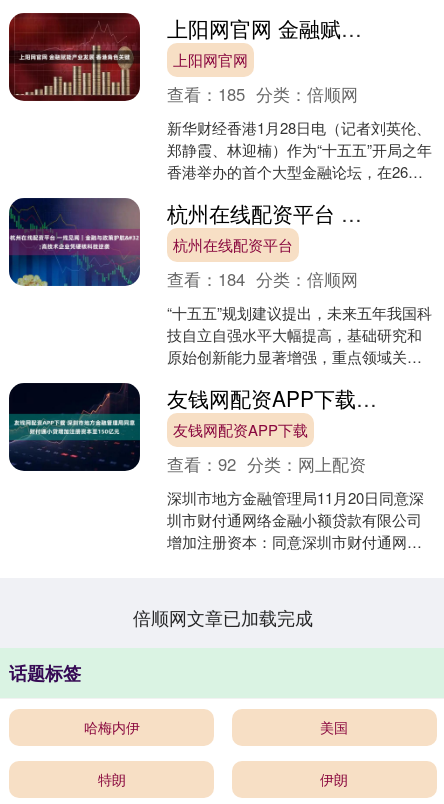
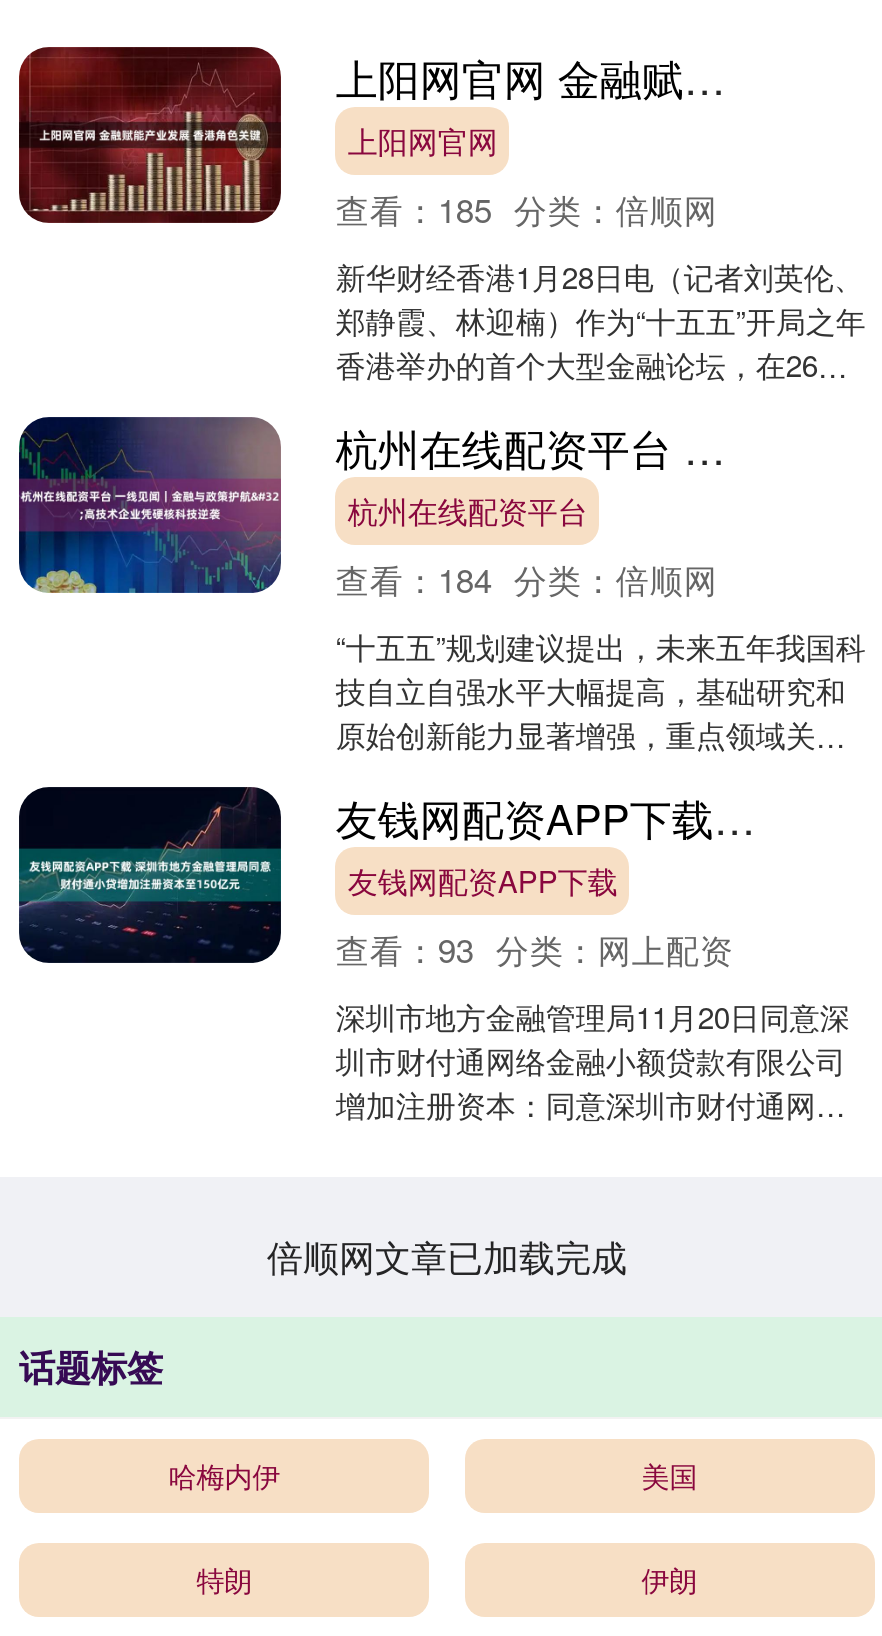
[167,452,366,476] 查看：92 分类：网上配资 -> [336,925,734,973] 查看：93 分类：网上配资

